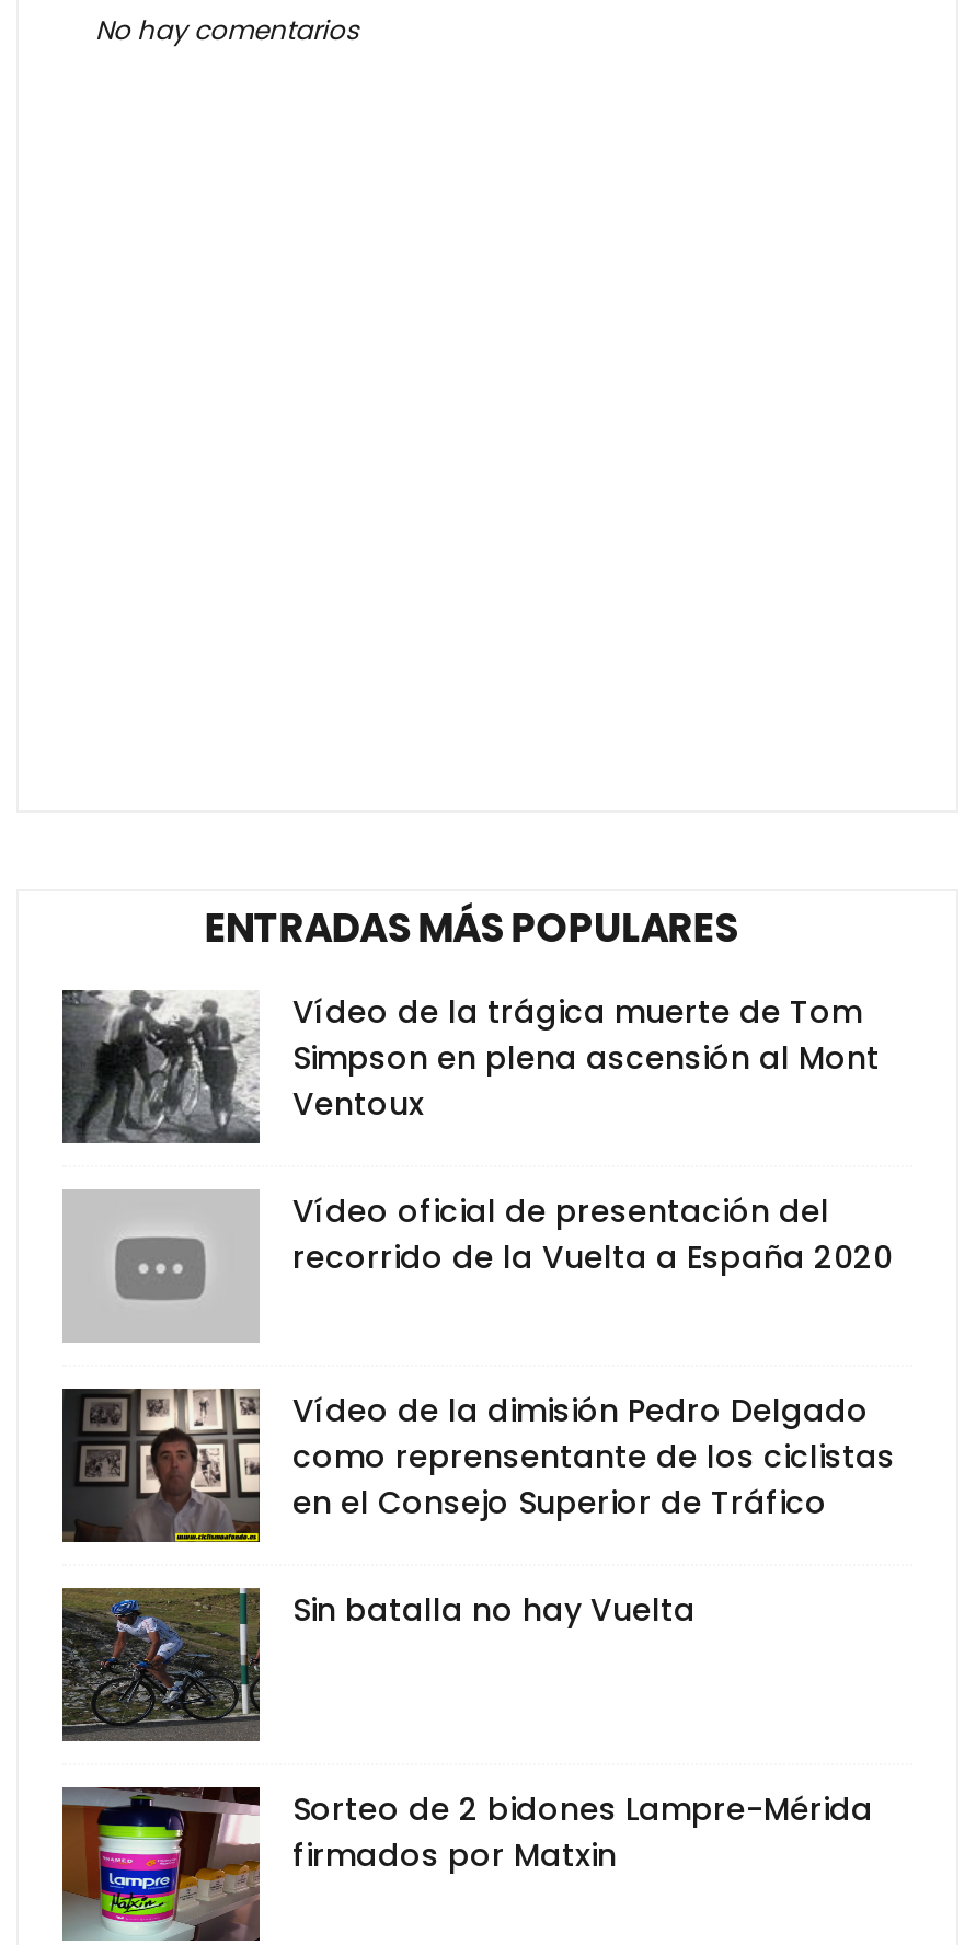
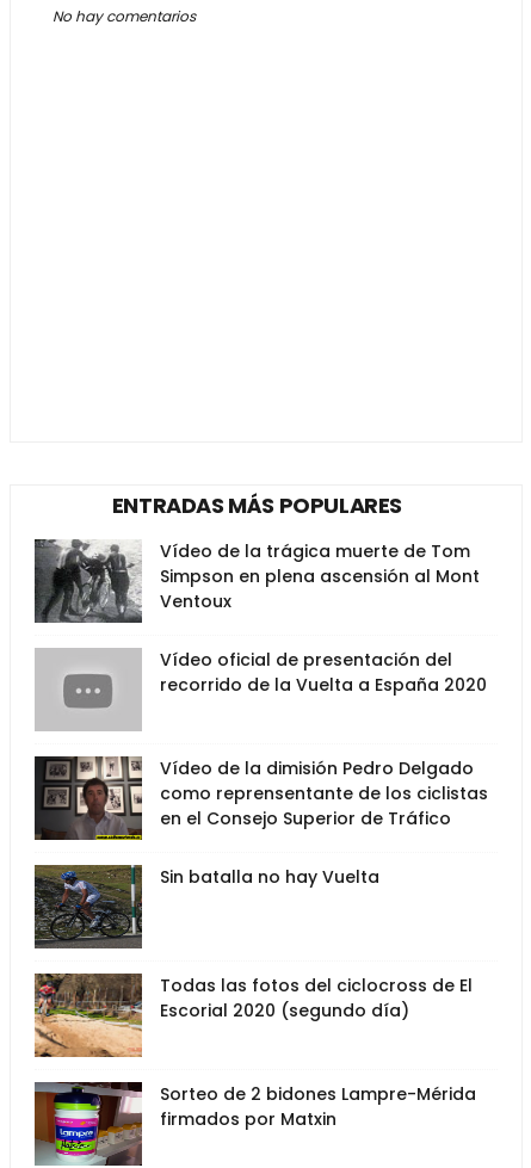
none -> [33,974,473,1058] [image] | Todas las fotos del ciclocross de El | Escorial 2020 (segundo día)

